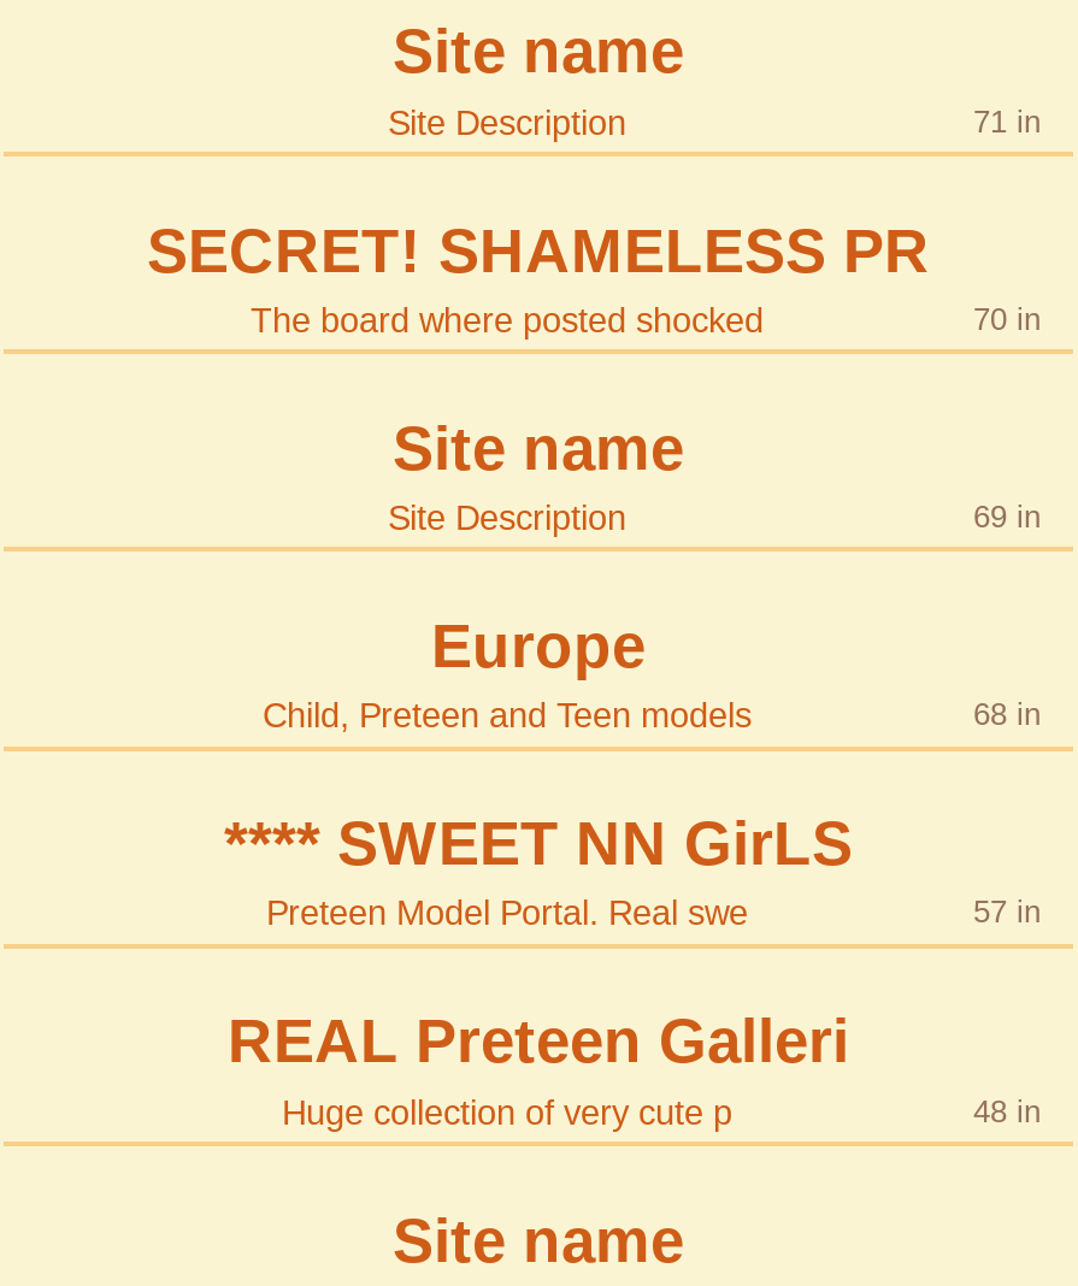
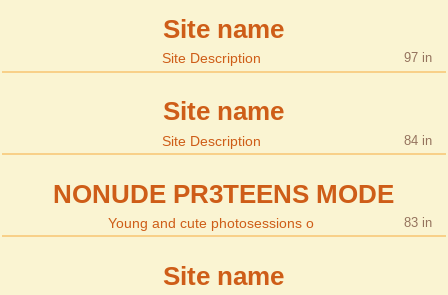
[147,102,1007,339] 71 | SECRET! SHAMELESS PR | The board where posted shocked | 70 -> [404,50,418,65] 97
[224,498,1007,1130] 69 | Europe | Child, Preteen and Teen models | 68 | **** SWEET NN GirLS | Preteen Model Portal. Real swe | 57 | REAL Preteen Galleri | Huge collection of very cute p | 48 -> [53,133,418,231] 84 | NONUDE PR3TEENS MODE | Young and cute photosessions o | 83

